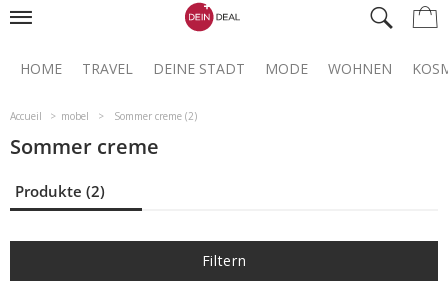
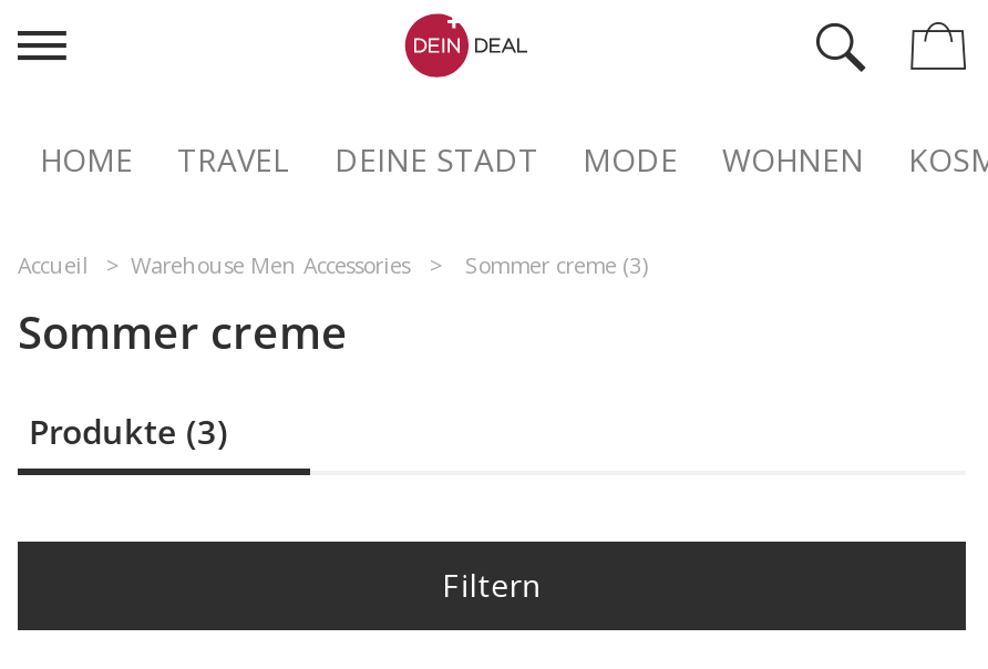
[61,109,197,123] mobel | Sommer creme (2) -> [131,249,649,280] Warehouse Men Accessories | Sommer creme (3)
[15,181,105,201] Produkte (2) -> [29,409,228,453] Produkte (3)

